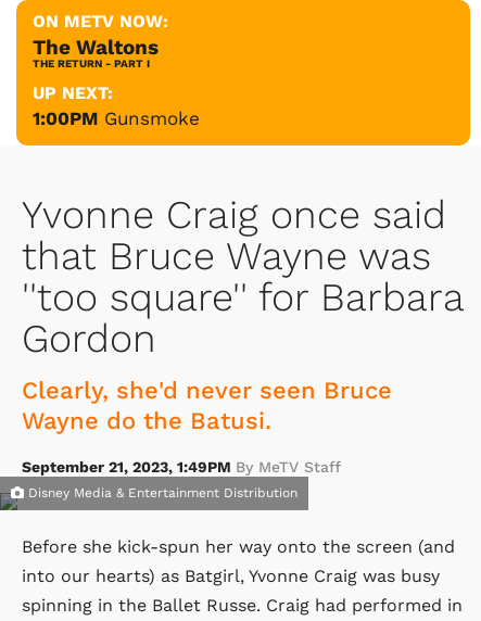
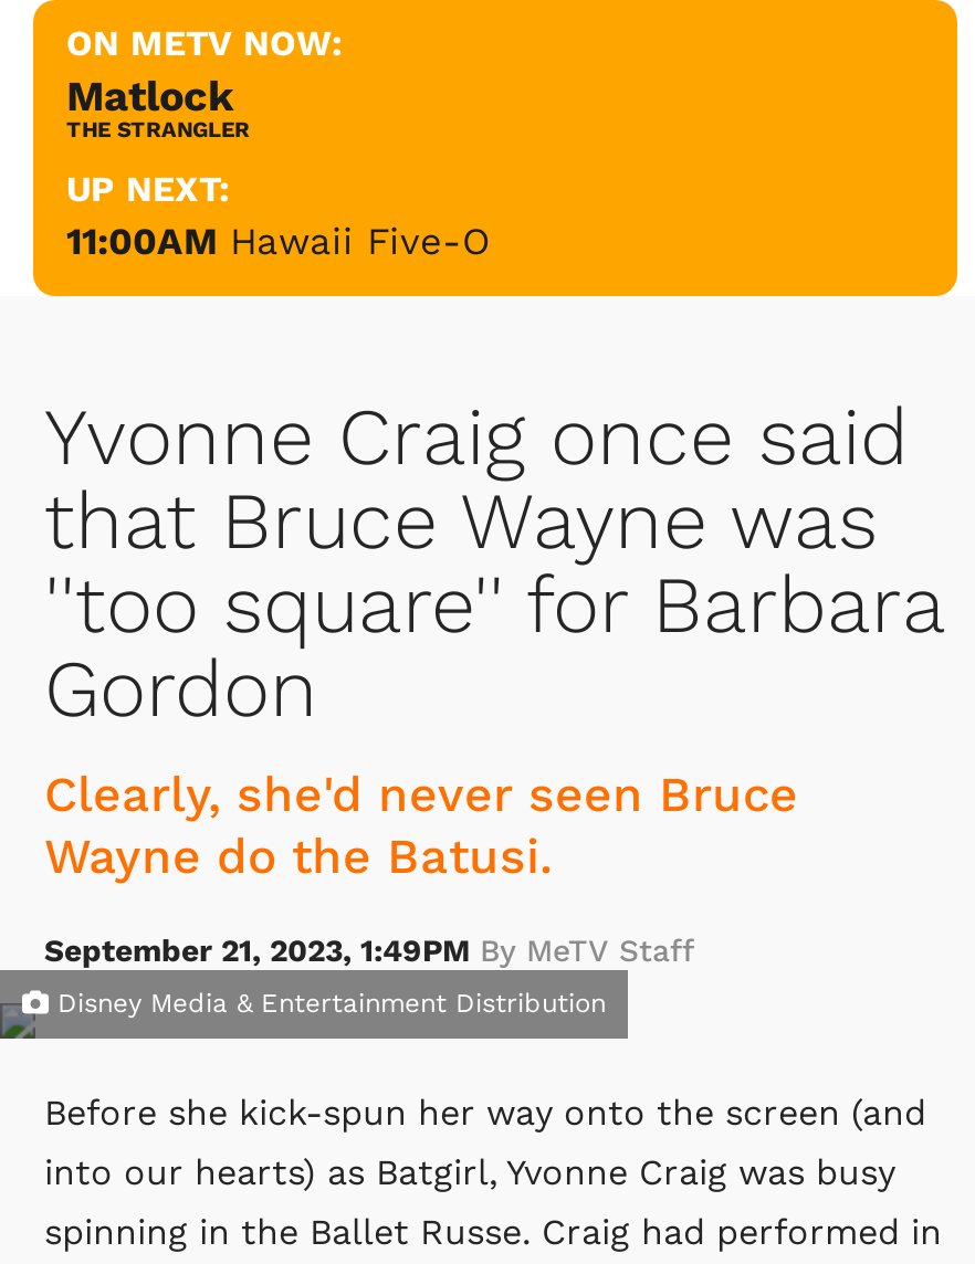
[33,34,159,69] The Waltons | THE RETURN - PART I -> [66,70,250,140] Matlock | THE STRANGLER
[33,107,200,129] 1:00PM Gunsmoke -> [66,218,491,262] 11:00AM Hawaii Five-O

